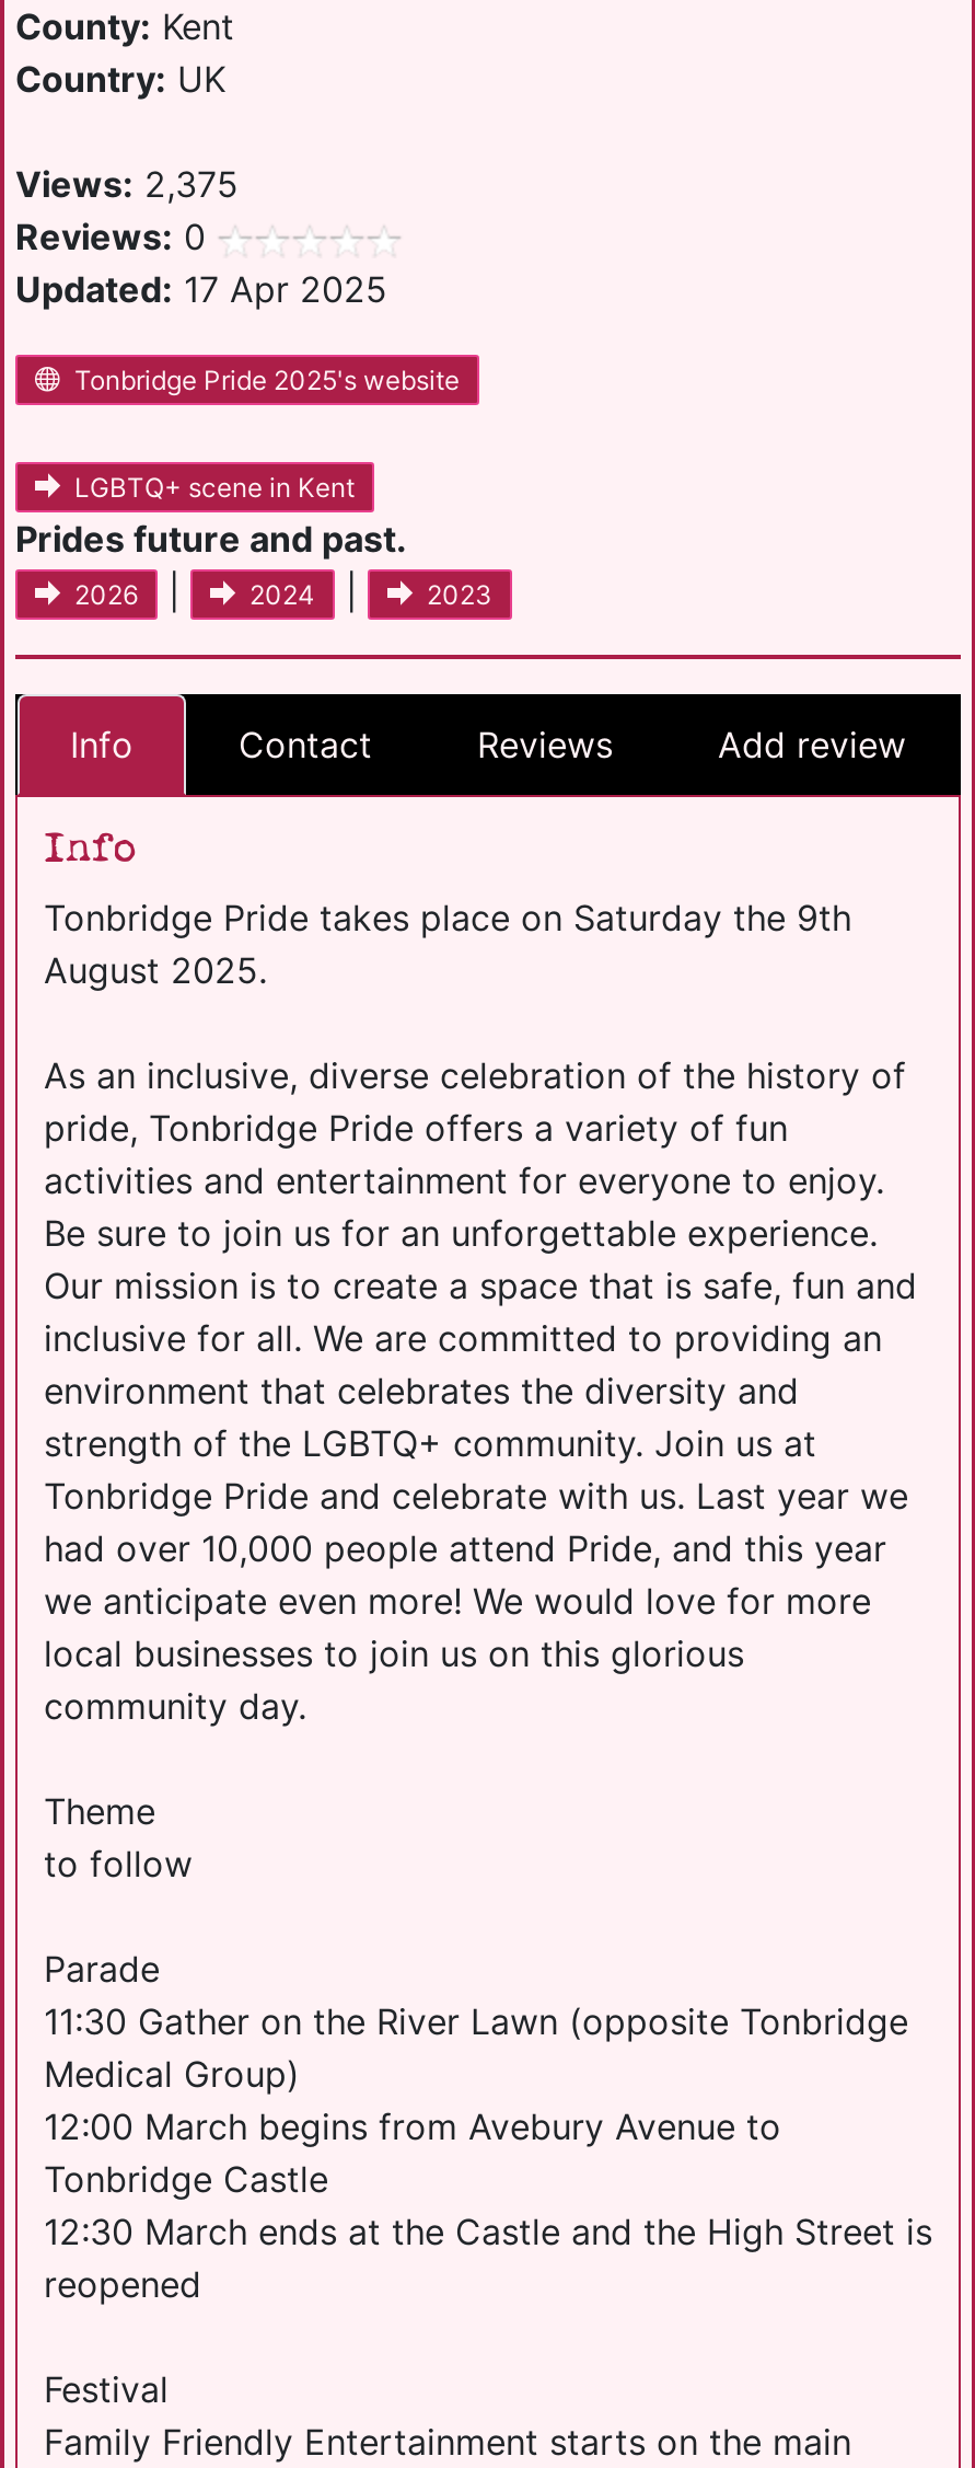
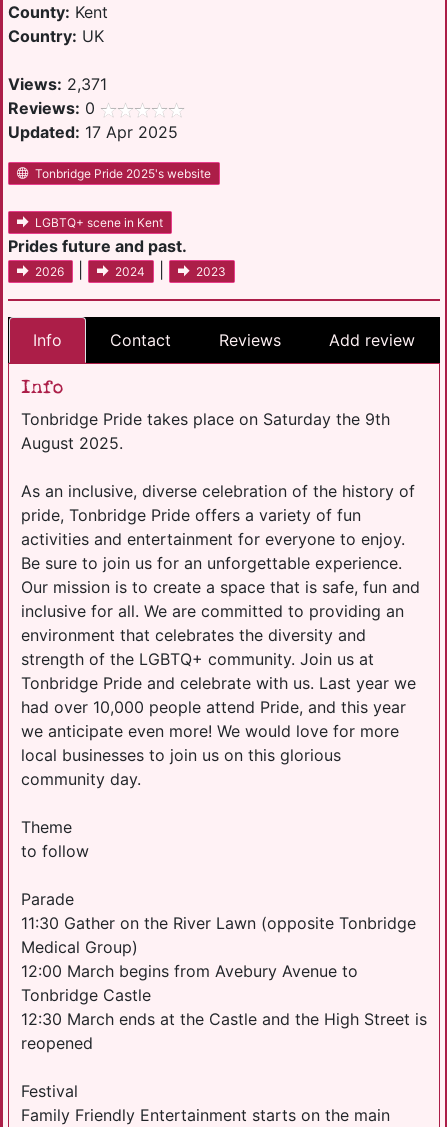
[15,162,239,206] Views: 2,375 -> [8,74,107,94] Views: 2,371

